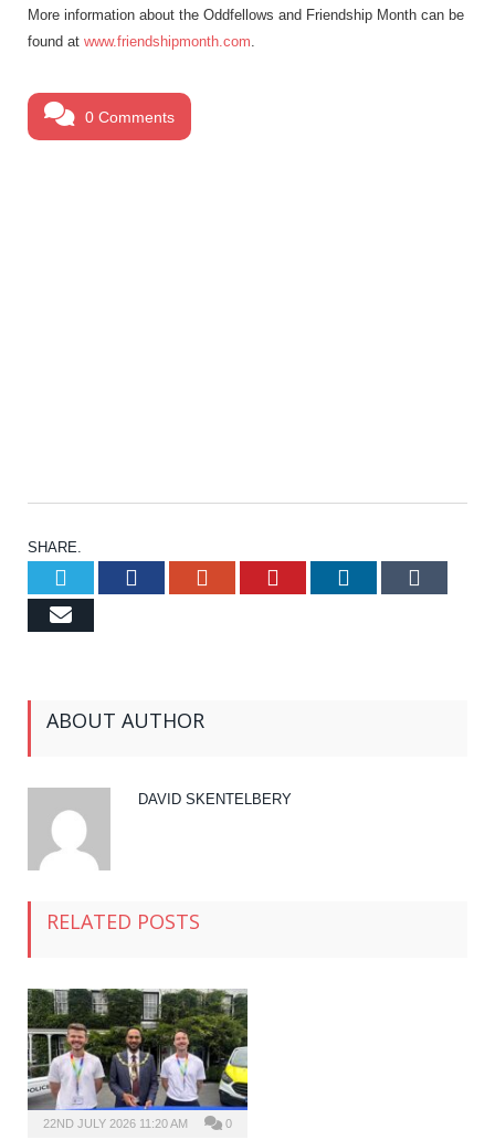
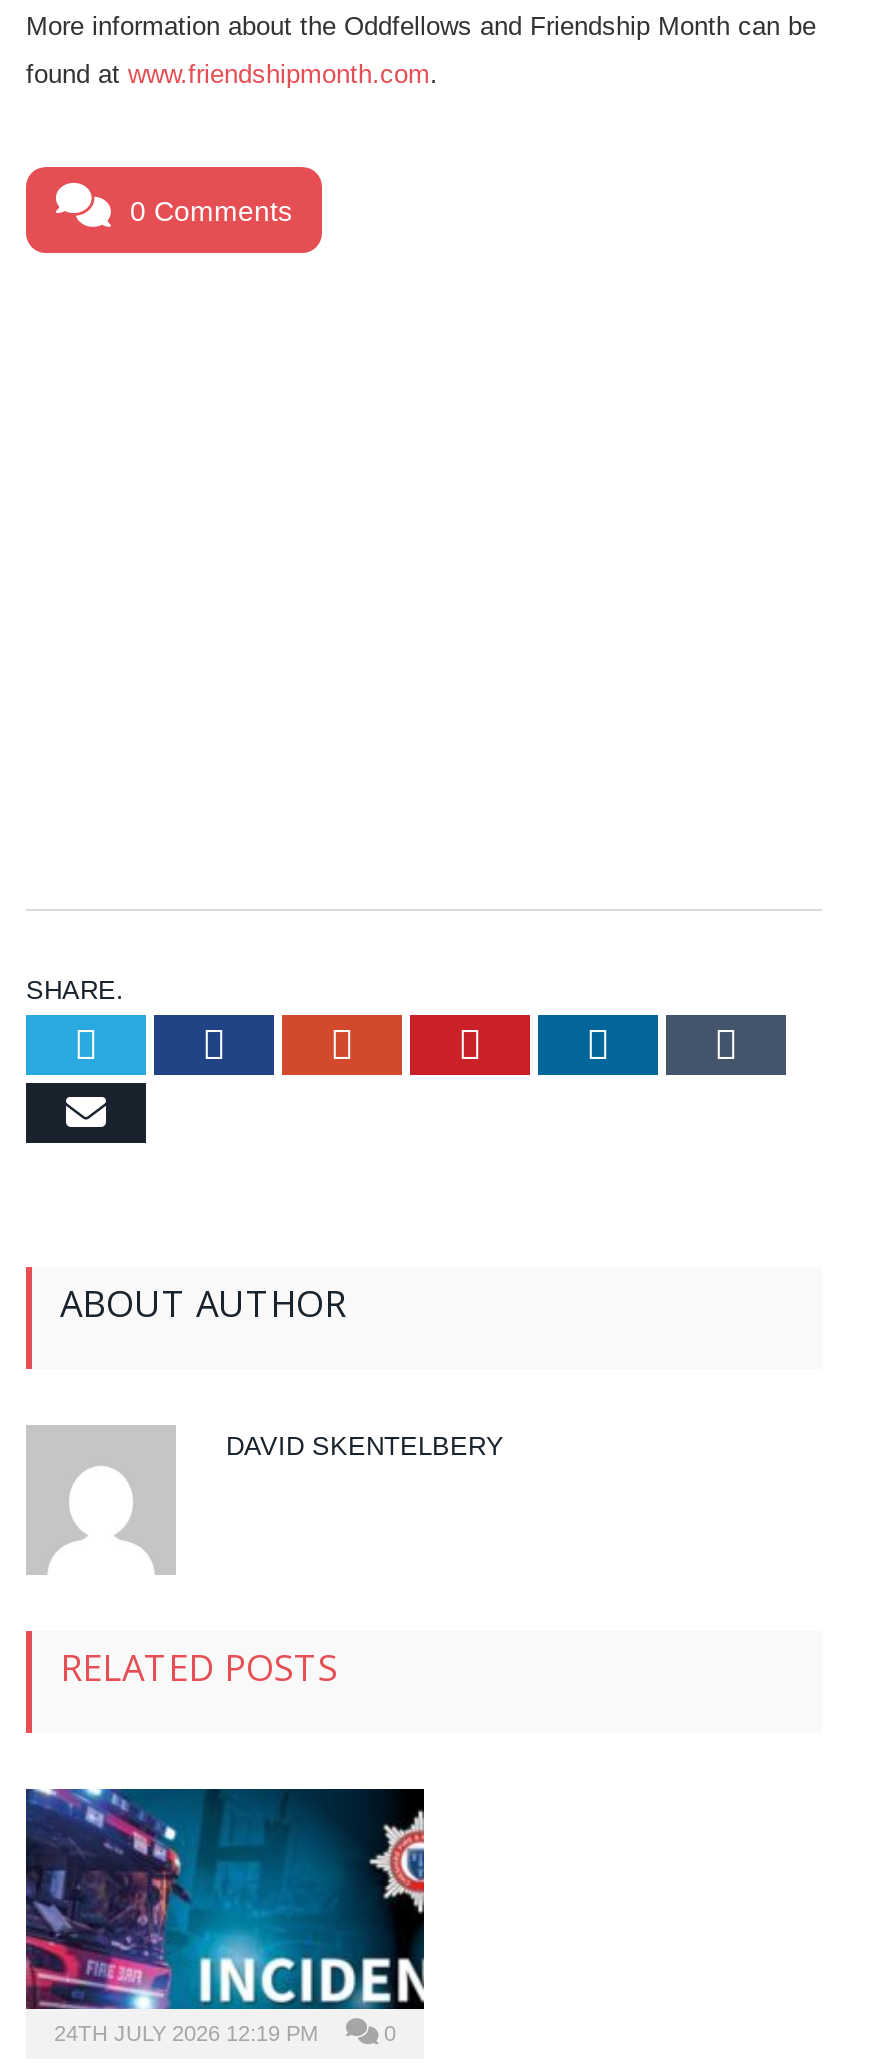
[27,988,249,1130] [image] | 22ND JULY 2026 11:20 AM -> [24,1787,426,2045] [image] | 24TH JULY 2026 12:19 PM

